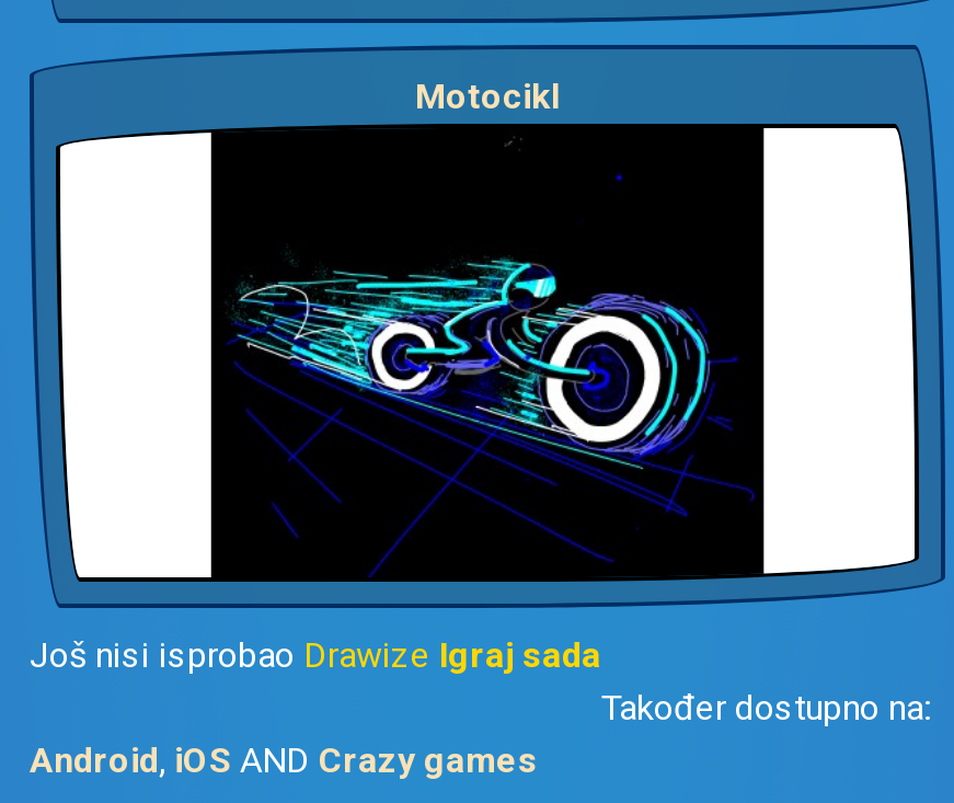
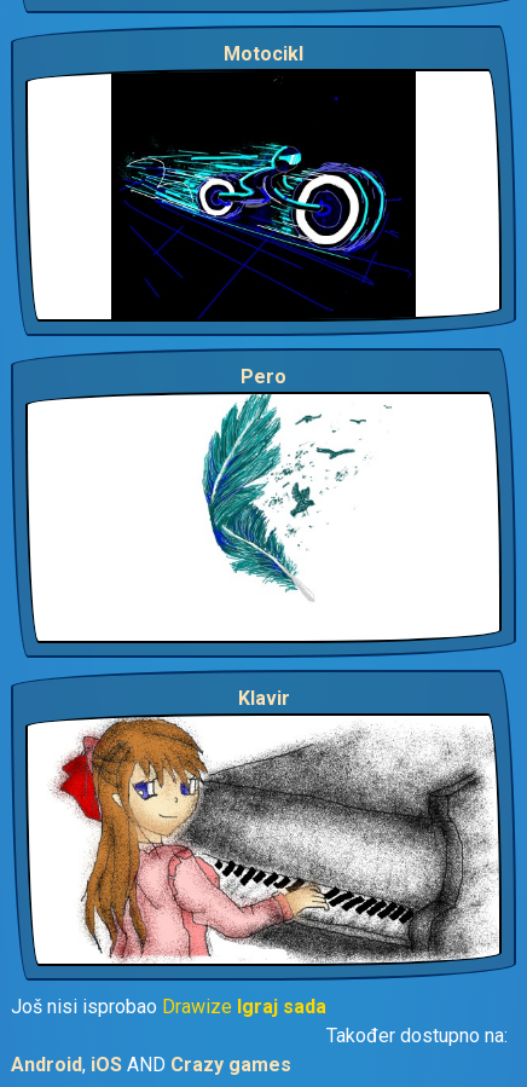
none -> [11,348,516,646] [image] | Pero
none -> [52,715,498,965] [image]
none -> [238,687,289,710] Klavir

